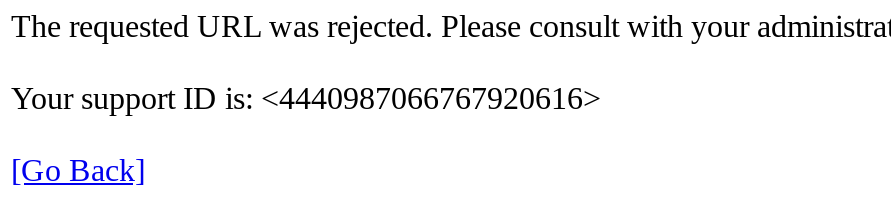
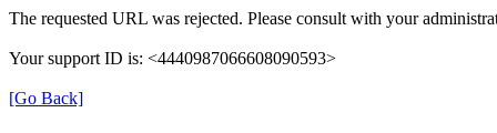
[11,81,601,115] Your support ID is: <4440987066767920616> -> [9,49,336,68] Your support ID is: <4440987066608090593>

